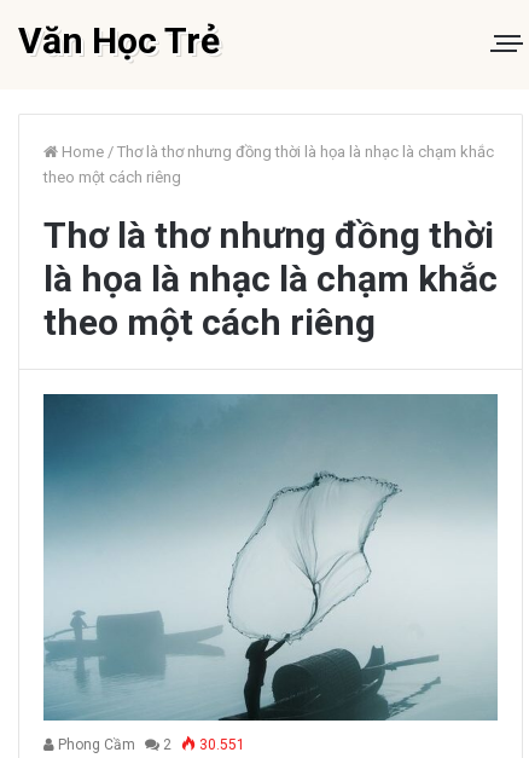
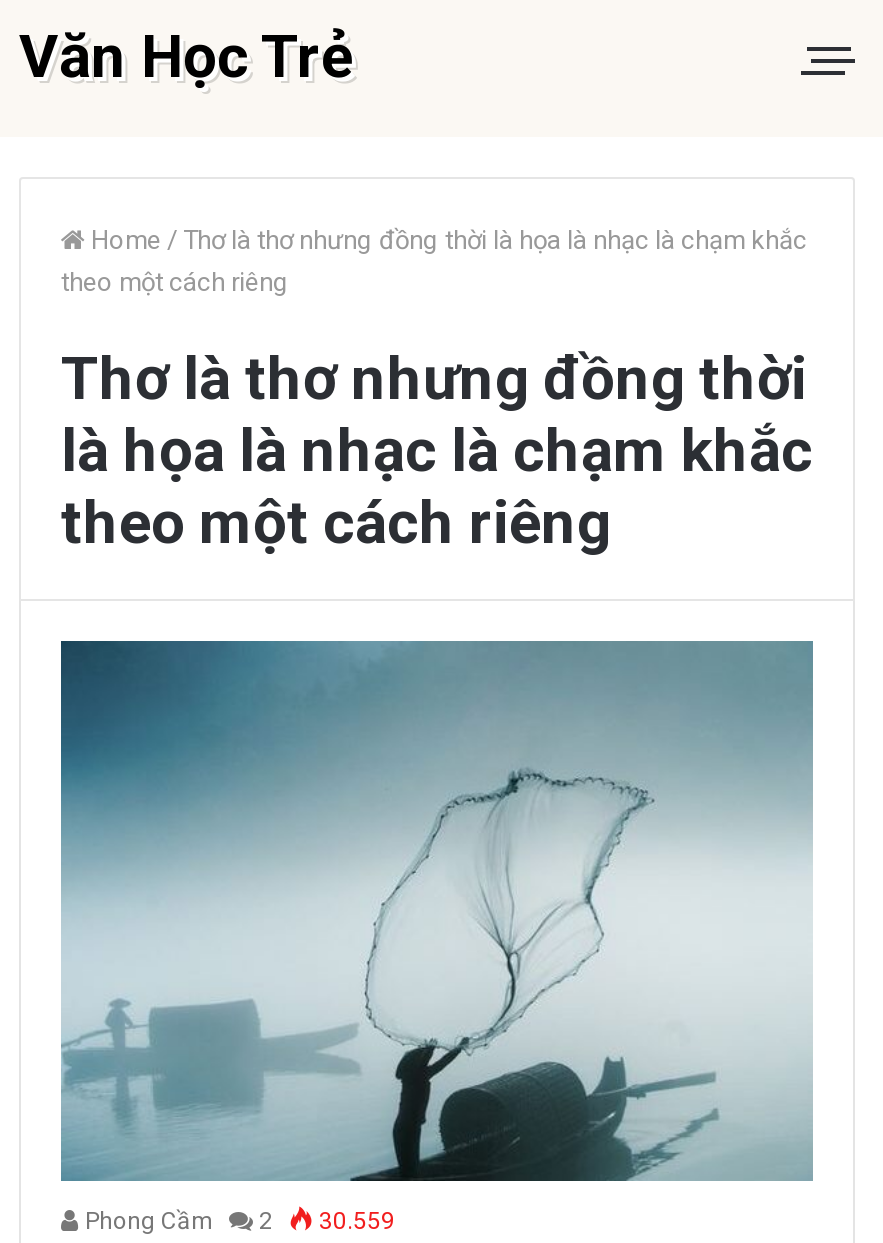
[54,736,245,753] Phong Cầm 2 30.551 -> [79,1207,395,1235] Phong Cầm 2 30.559

